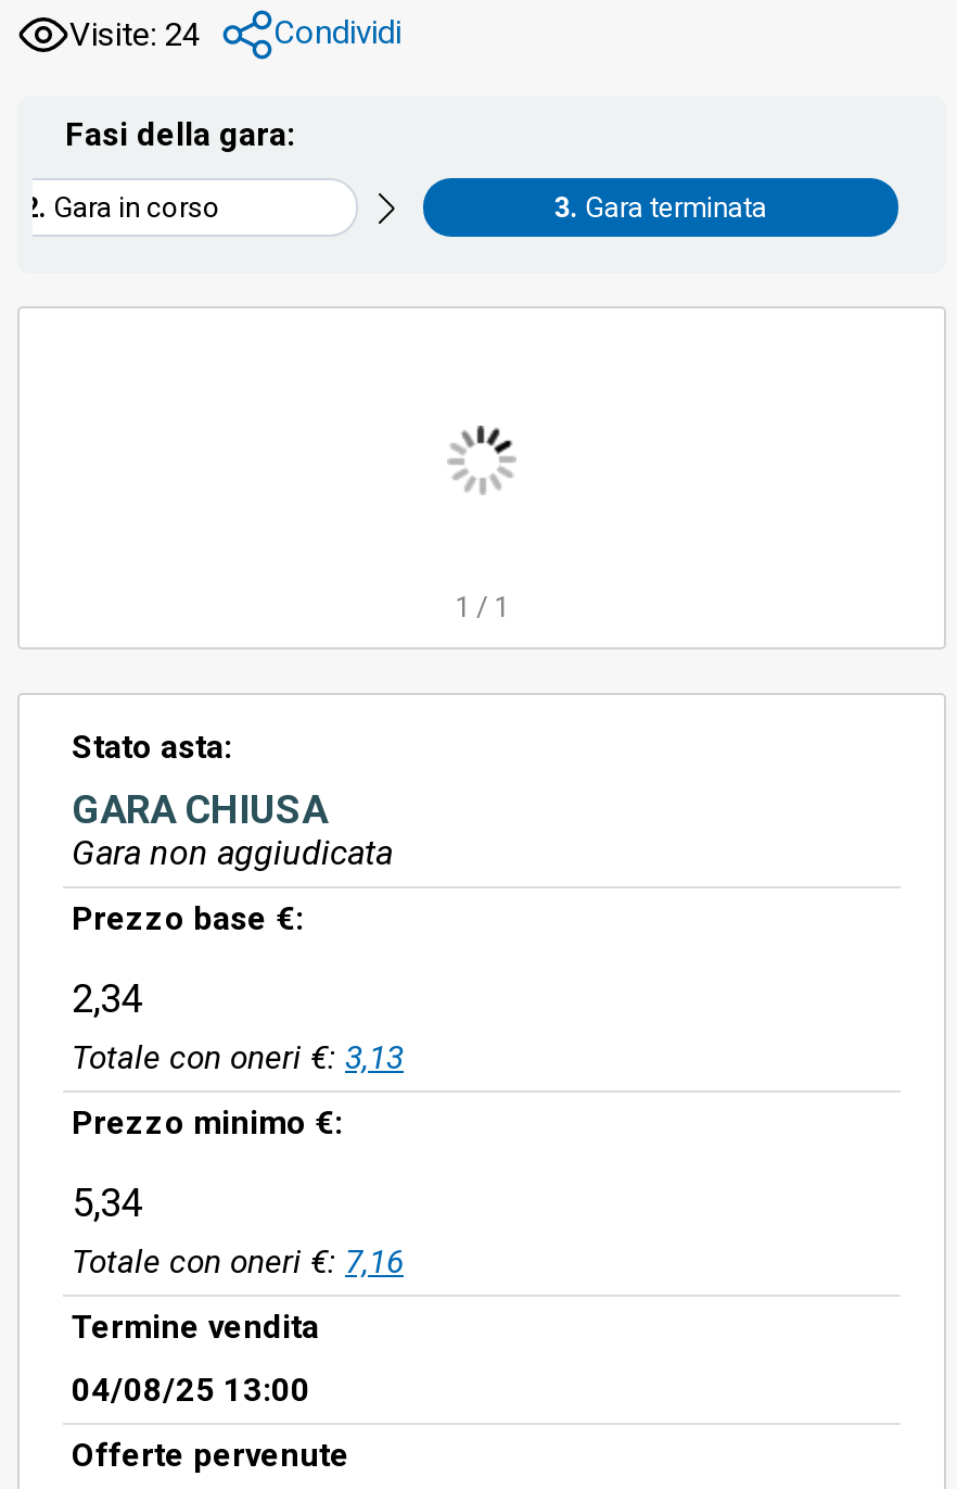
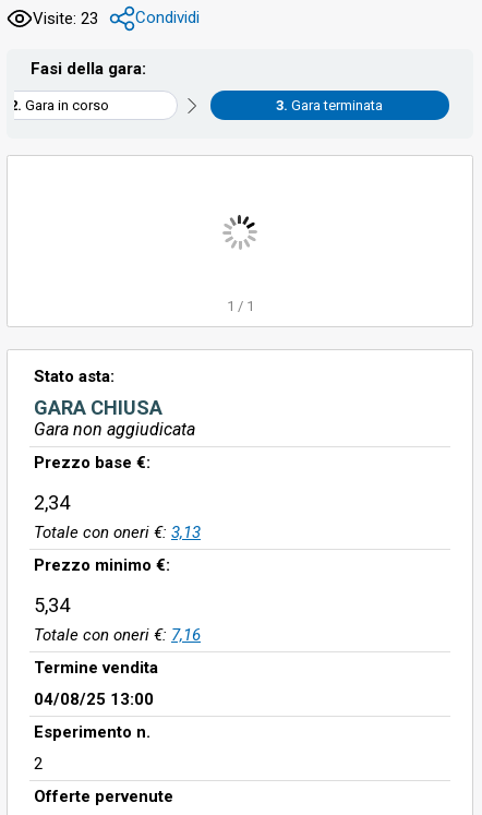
[69,13,401,53] Visite: 24 Condividi -> [33,8,200,28] Visite: 23 Condividi
none -> [34,722,150,774] Esperimento n. | 2

